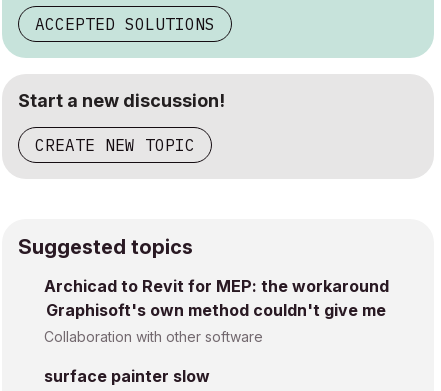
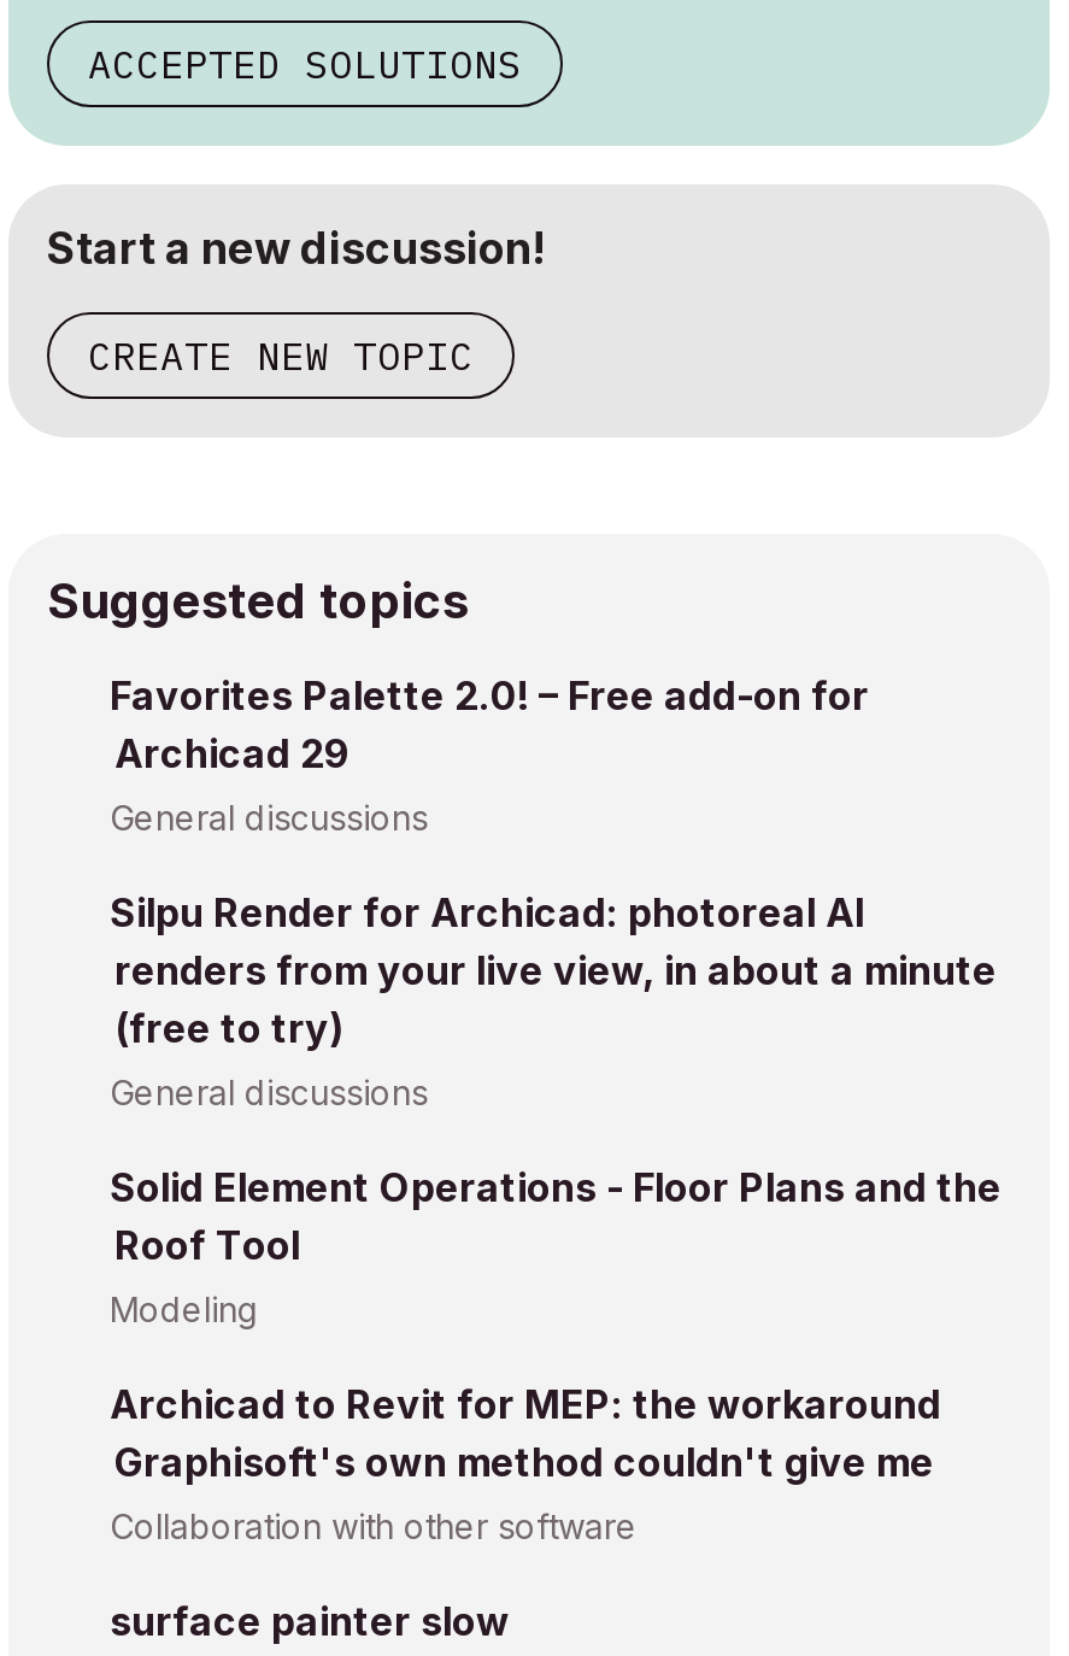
none -> [110,671,1002,1329] Favorites Palette 2.0! – Free add-on for | Archicad 29 | General discussions | Silpu Render for Archicad: photoreal AI | renders from your live view, in about a minute | (free to try) | General discussions | Solid Element Operations - Floor Plans and the | Roof Tool | Modeling

